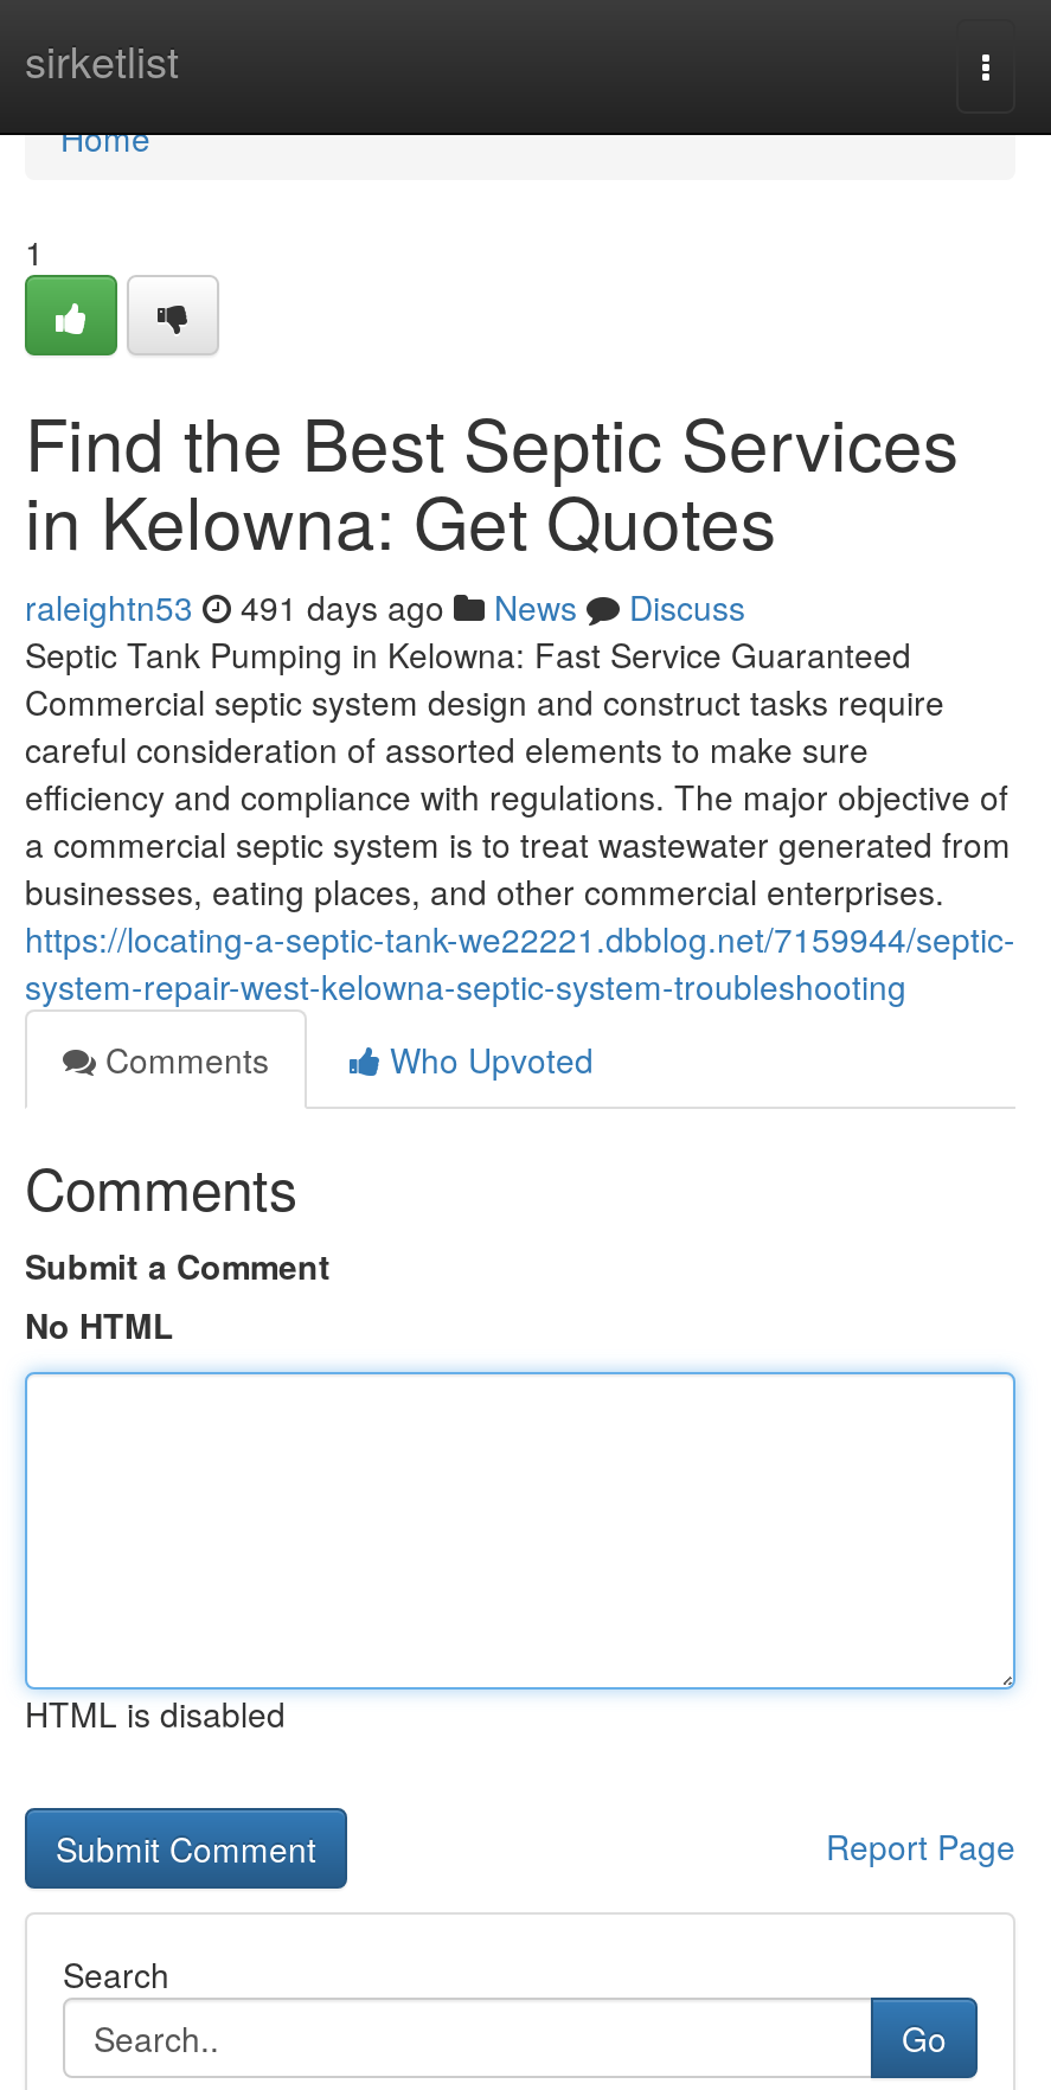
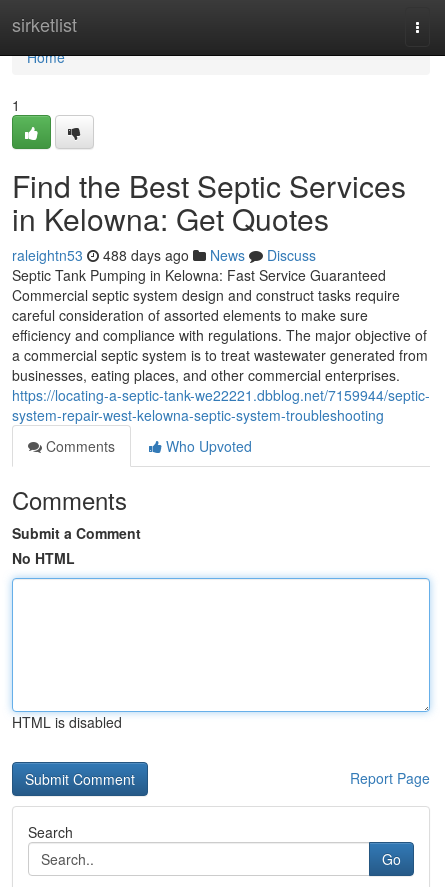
[25,583,745,630] raleightn53 491 days ago News Discuss -> [12,245,316,265] raleightn53 488 days ago News Discuss

